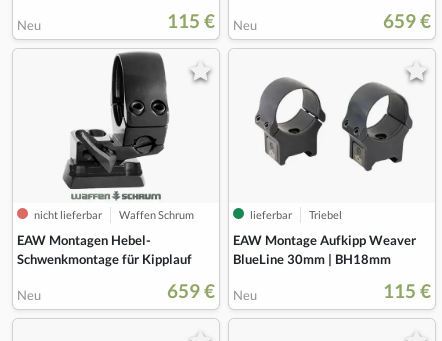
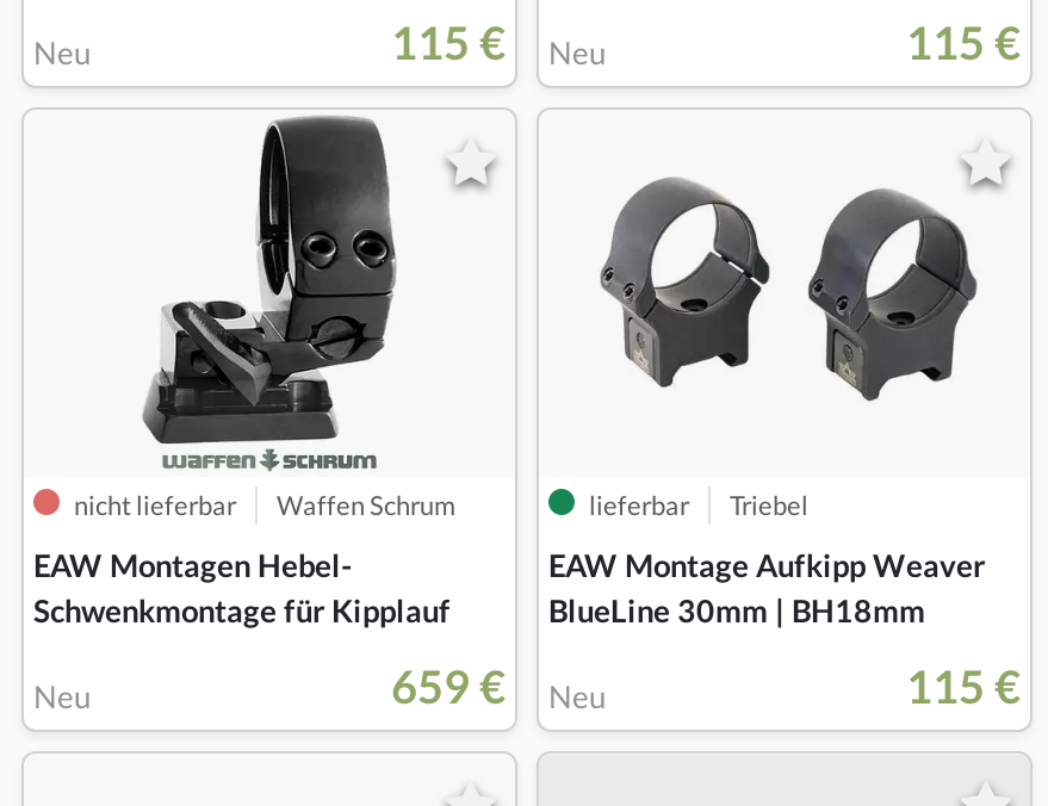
[383,9,431,32] 659 € -> [906,14,1021,69] 115 €

